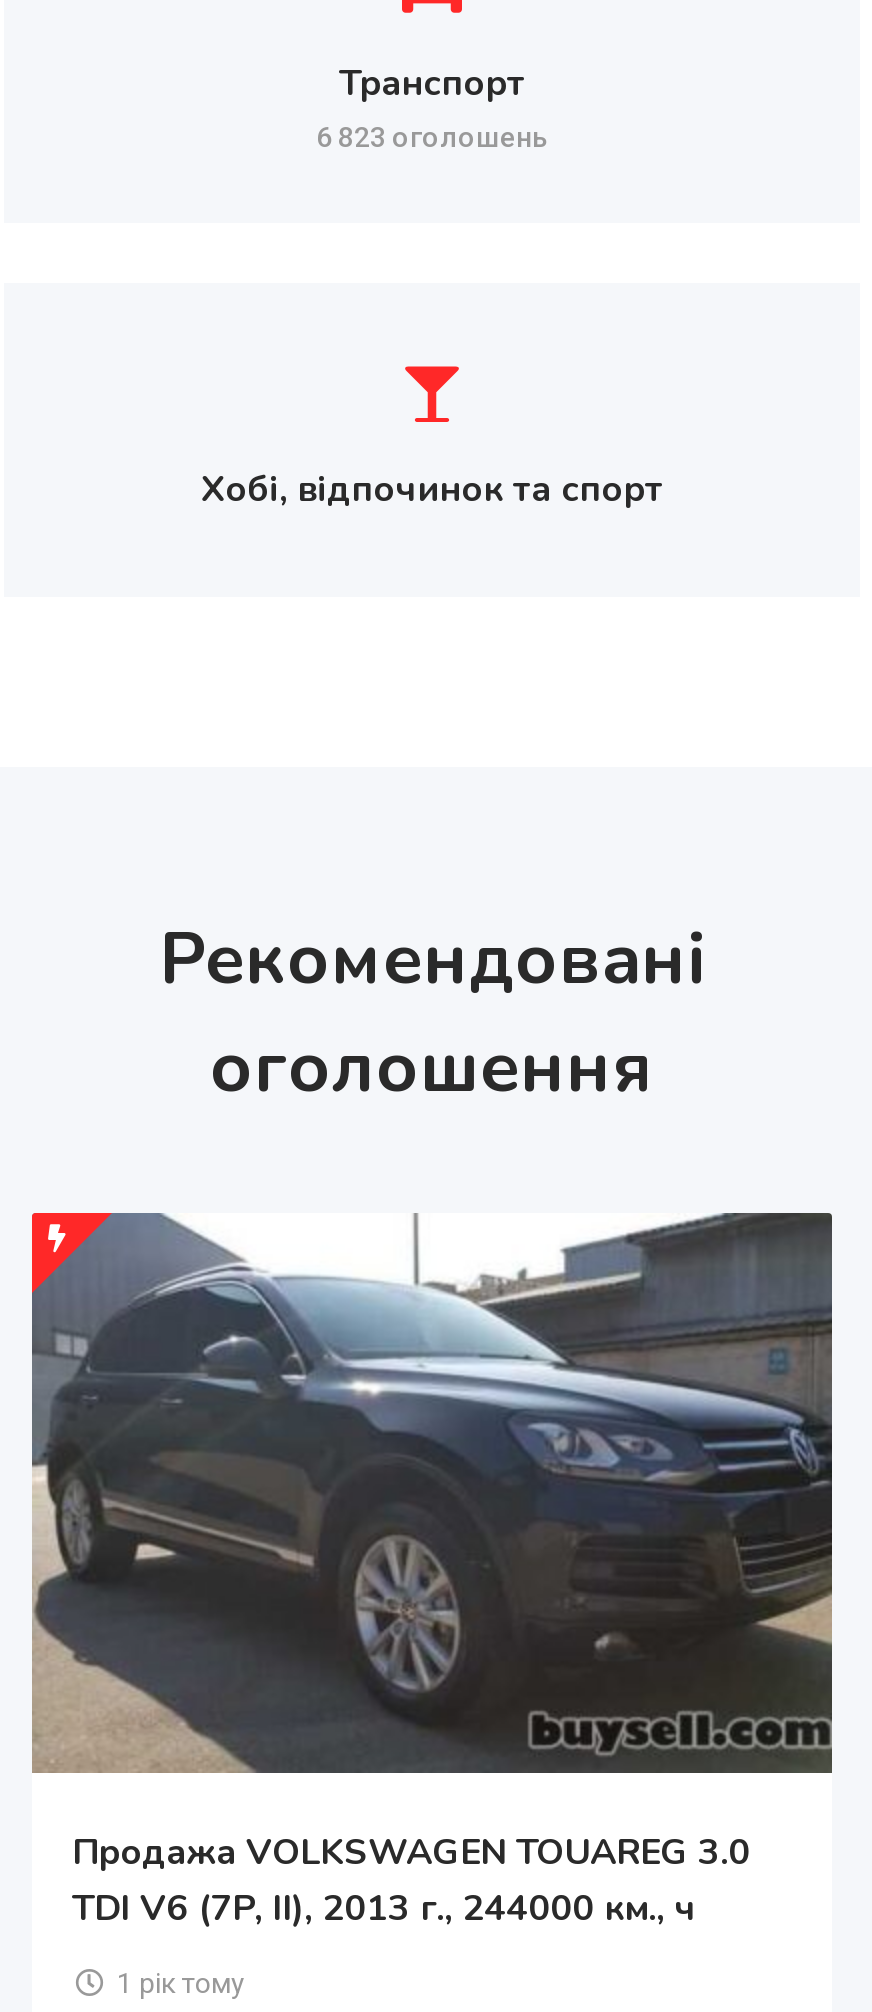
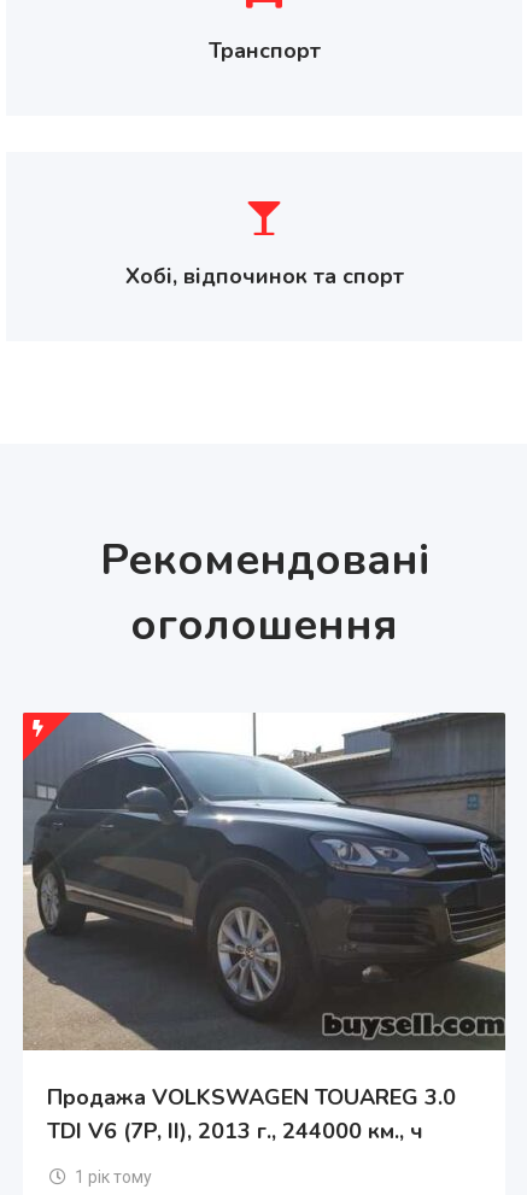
[316,121,548,153] 6 823 оголошень -> none

